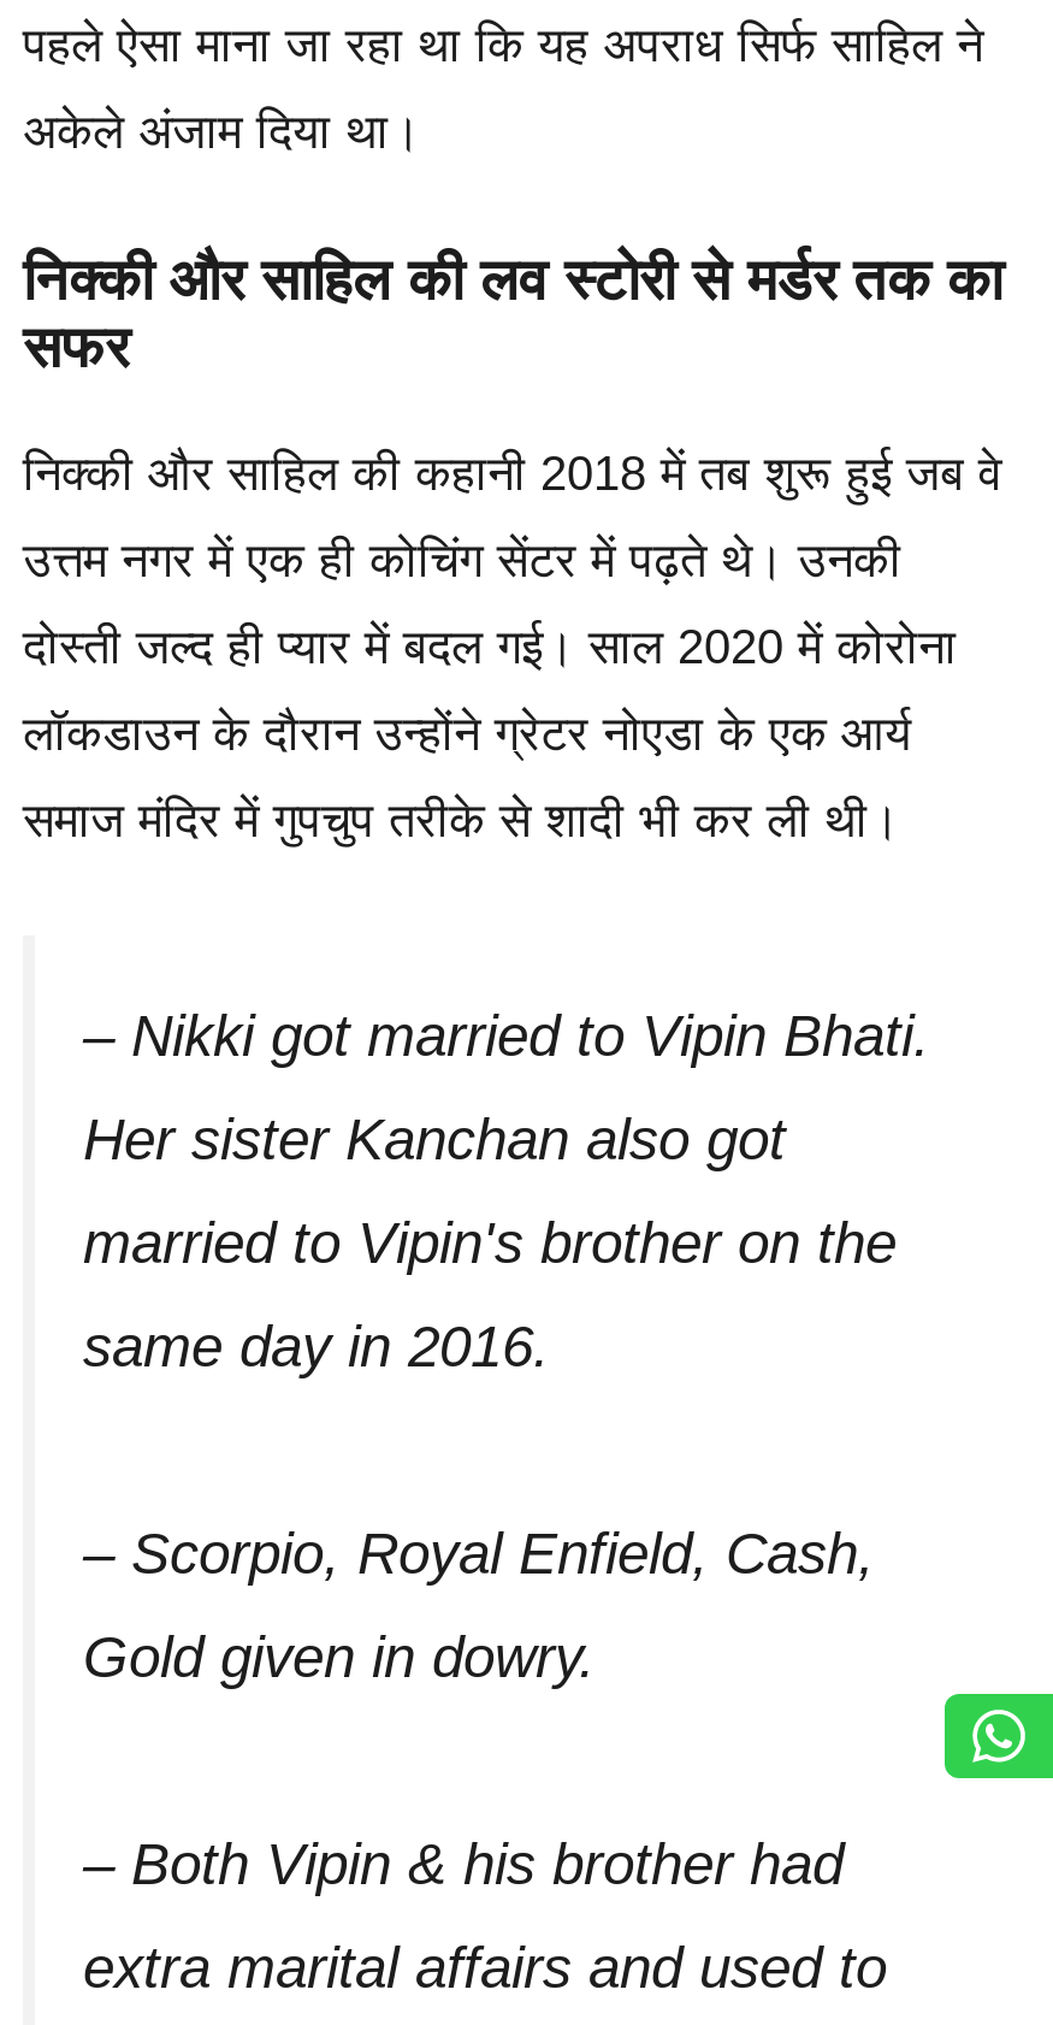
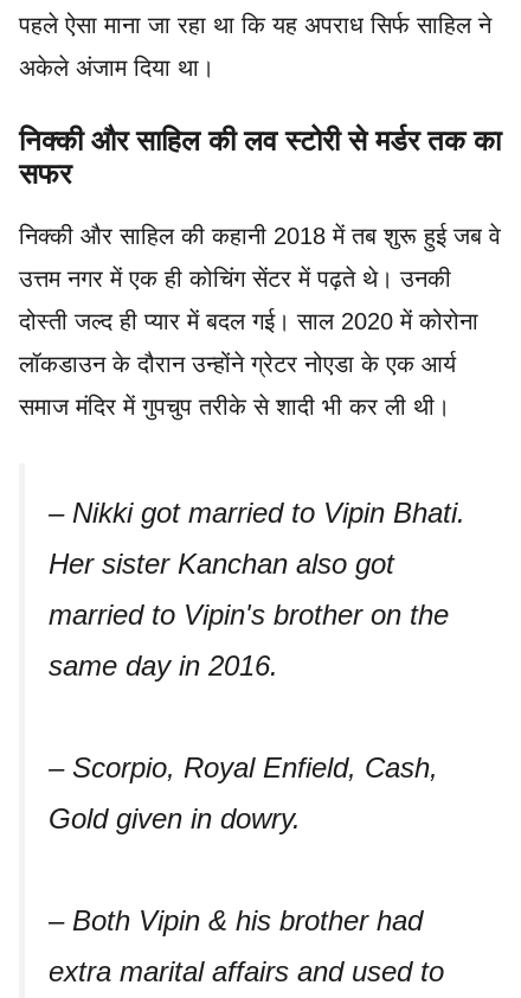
[942,1692,1046,1781] [image] -> none

